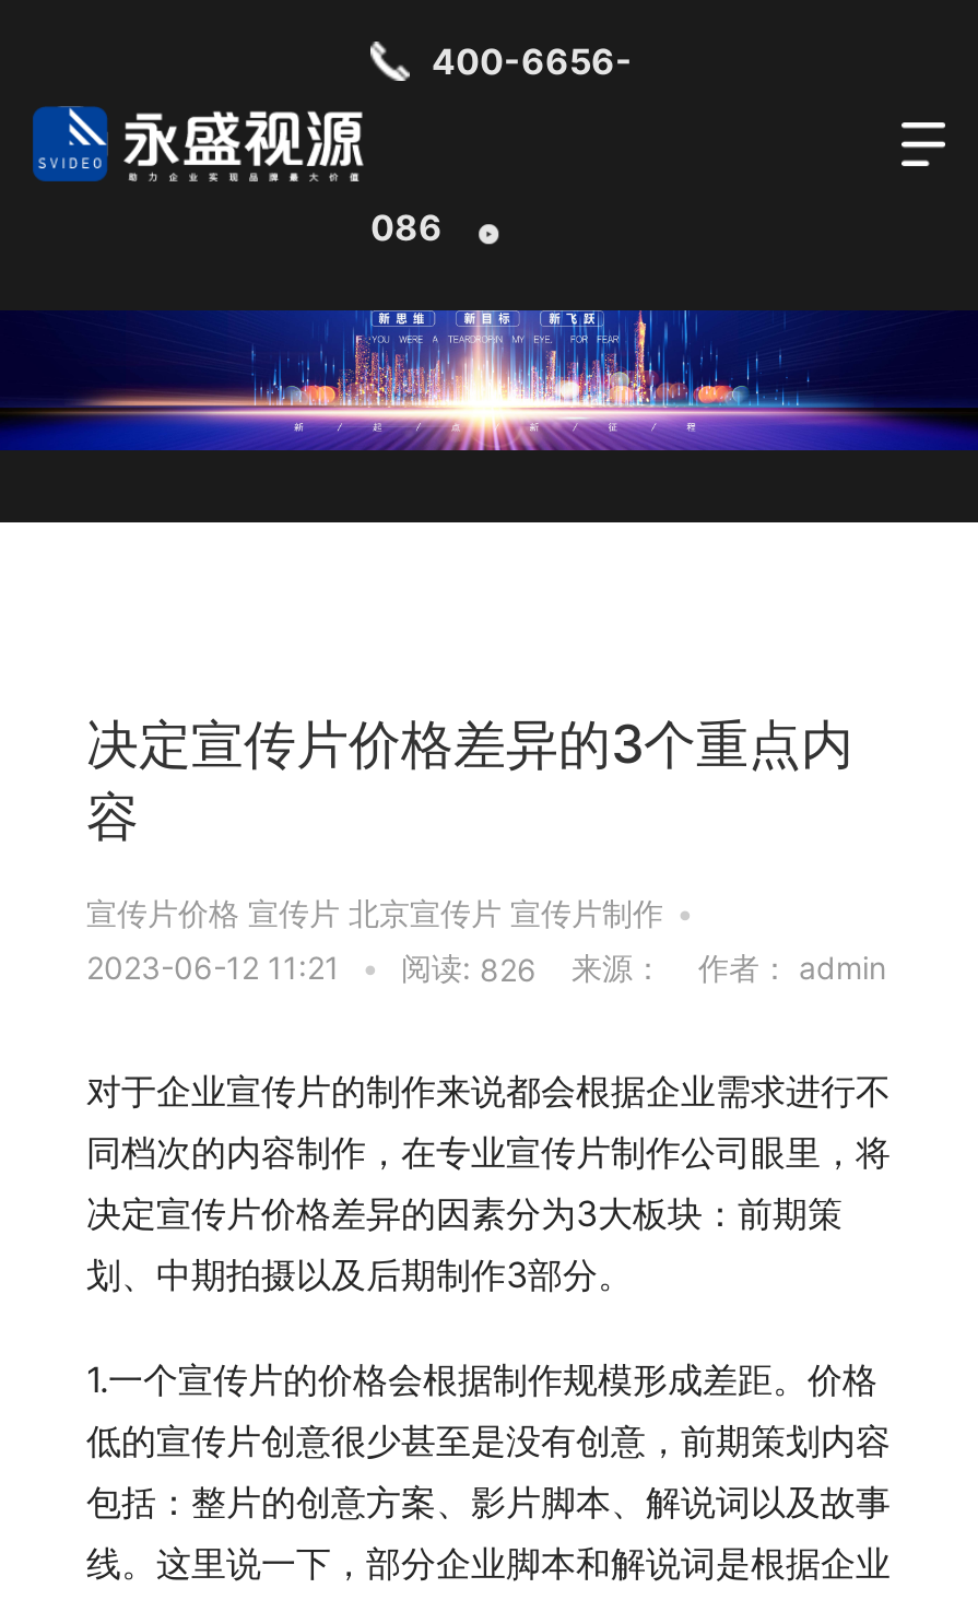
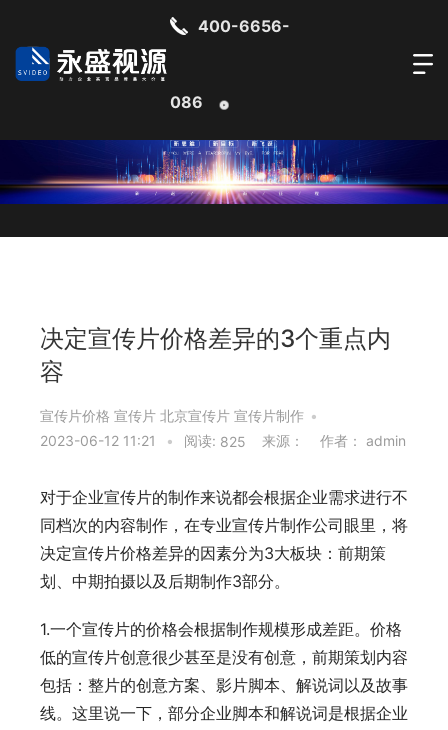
[86,948,886,989] 2023-06-12 11:21 • 阅读: 826来源： 作者： admin -> [40,432,406,450] 2023-06-12 11:21 • 阅读: 825来源： 作者： admin

